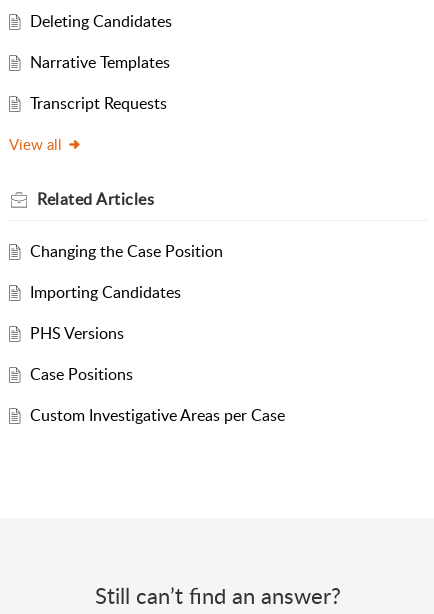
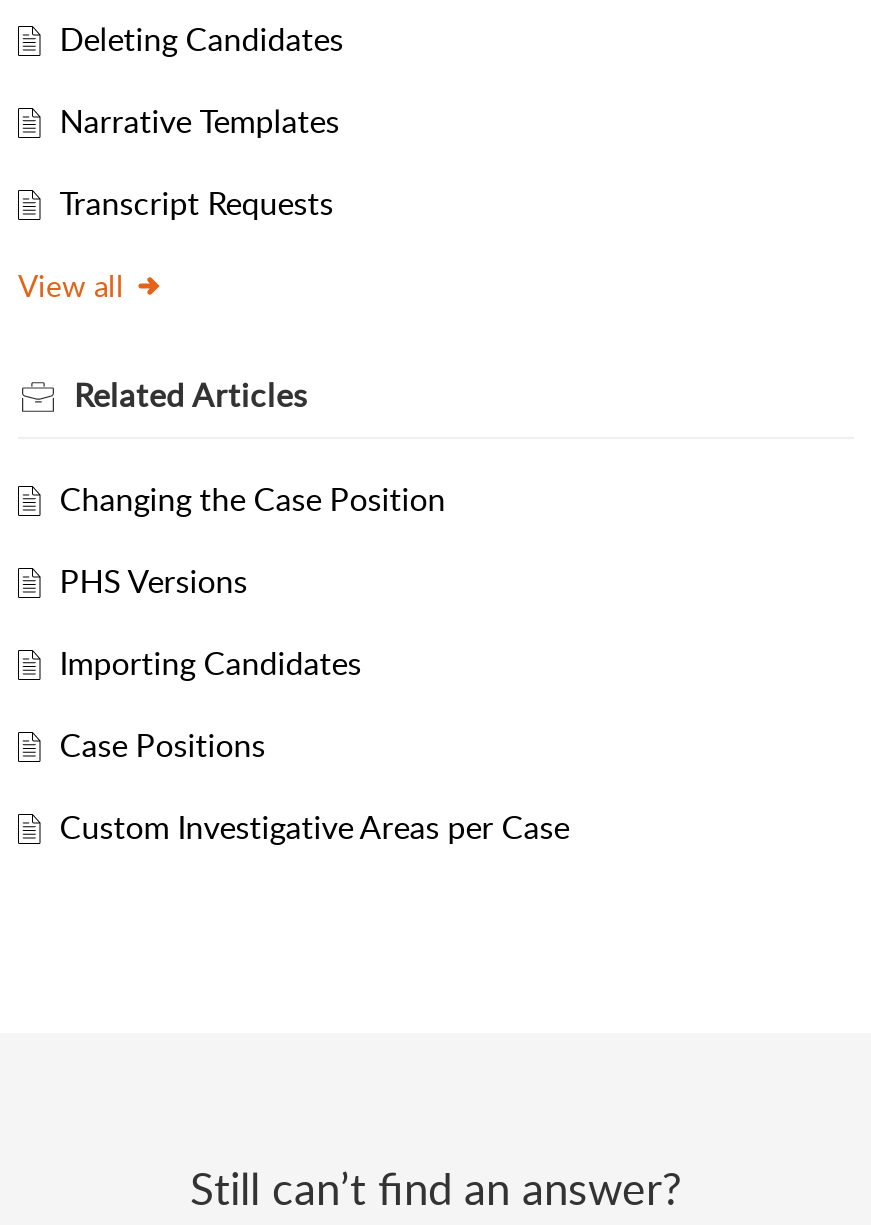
moved [30,281,181,303] -> [60,642,362,686]: Importing Candidates
moved [30,322,124,344] -> [60,560,248,604]: PHS Versions

